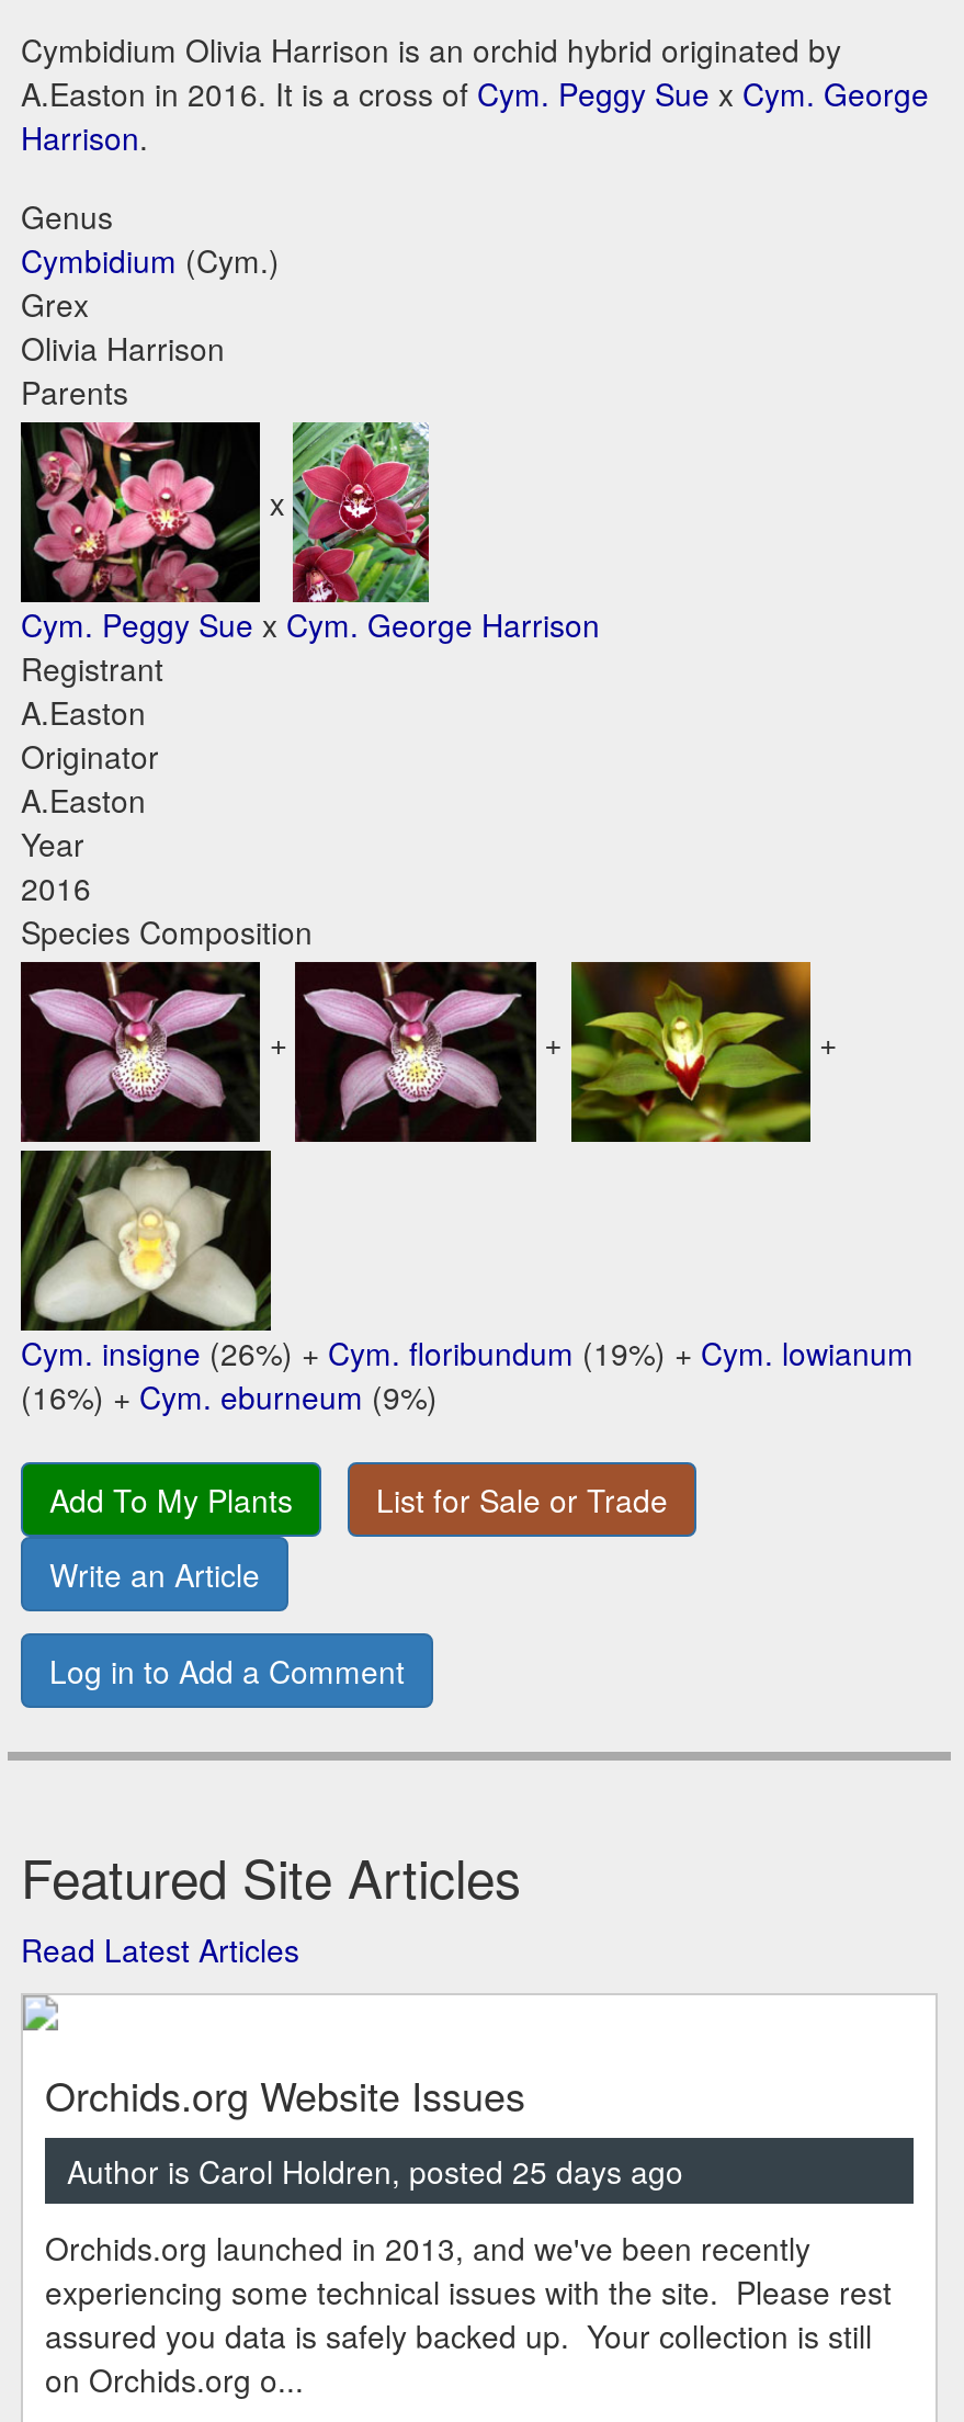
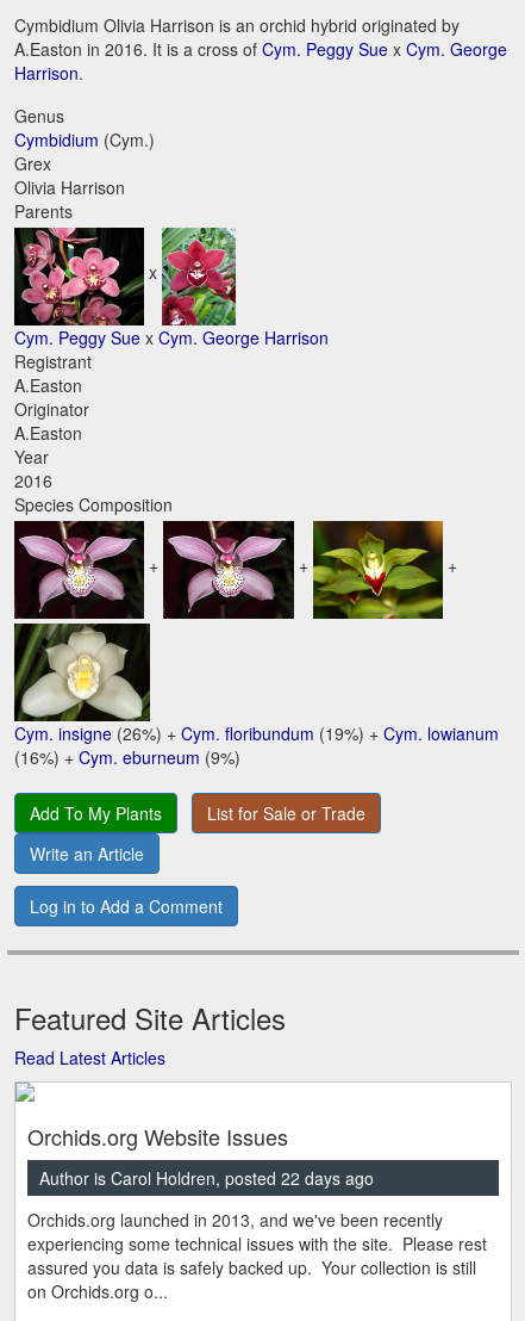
[67,2148,683,2192] Author is Carol Holdren, posted 25 days ago -> [39,1166,374,1190] Author is Carol Holdren, posted 22 days ago

